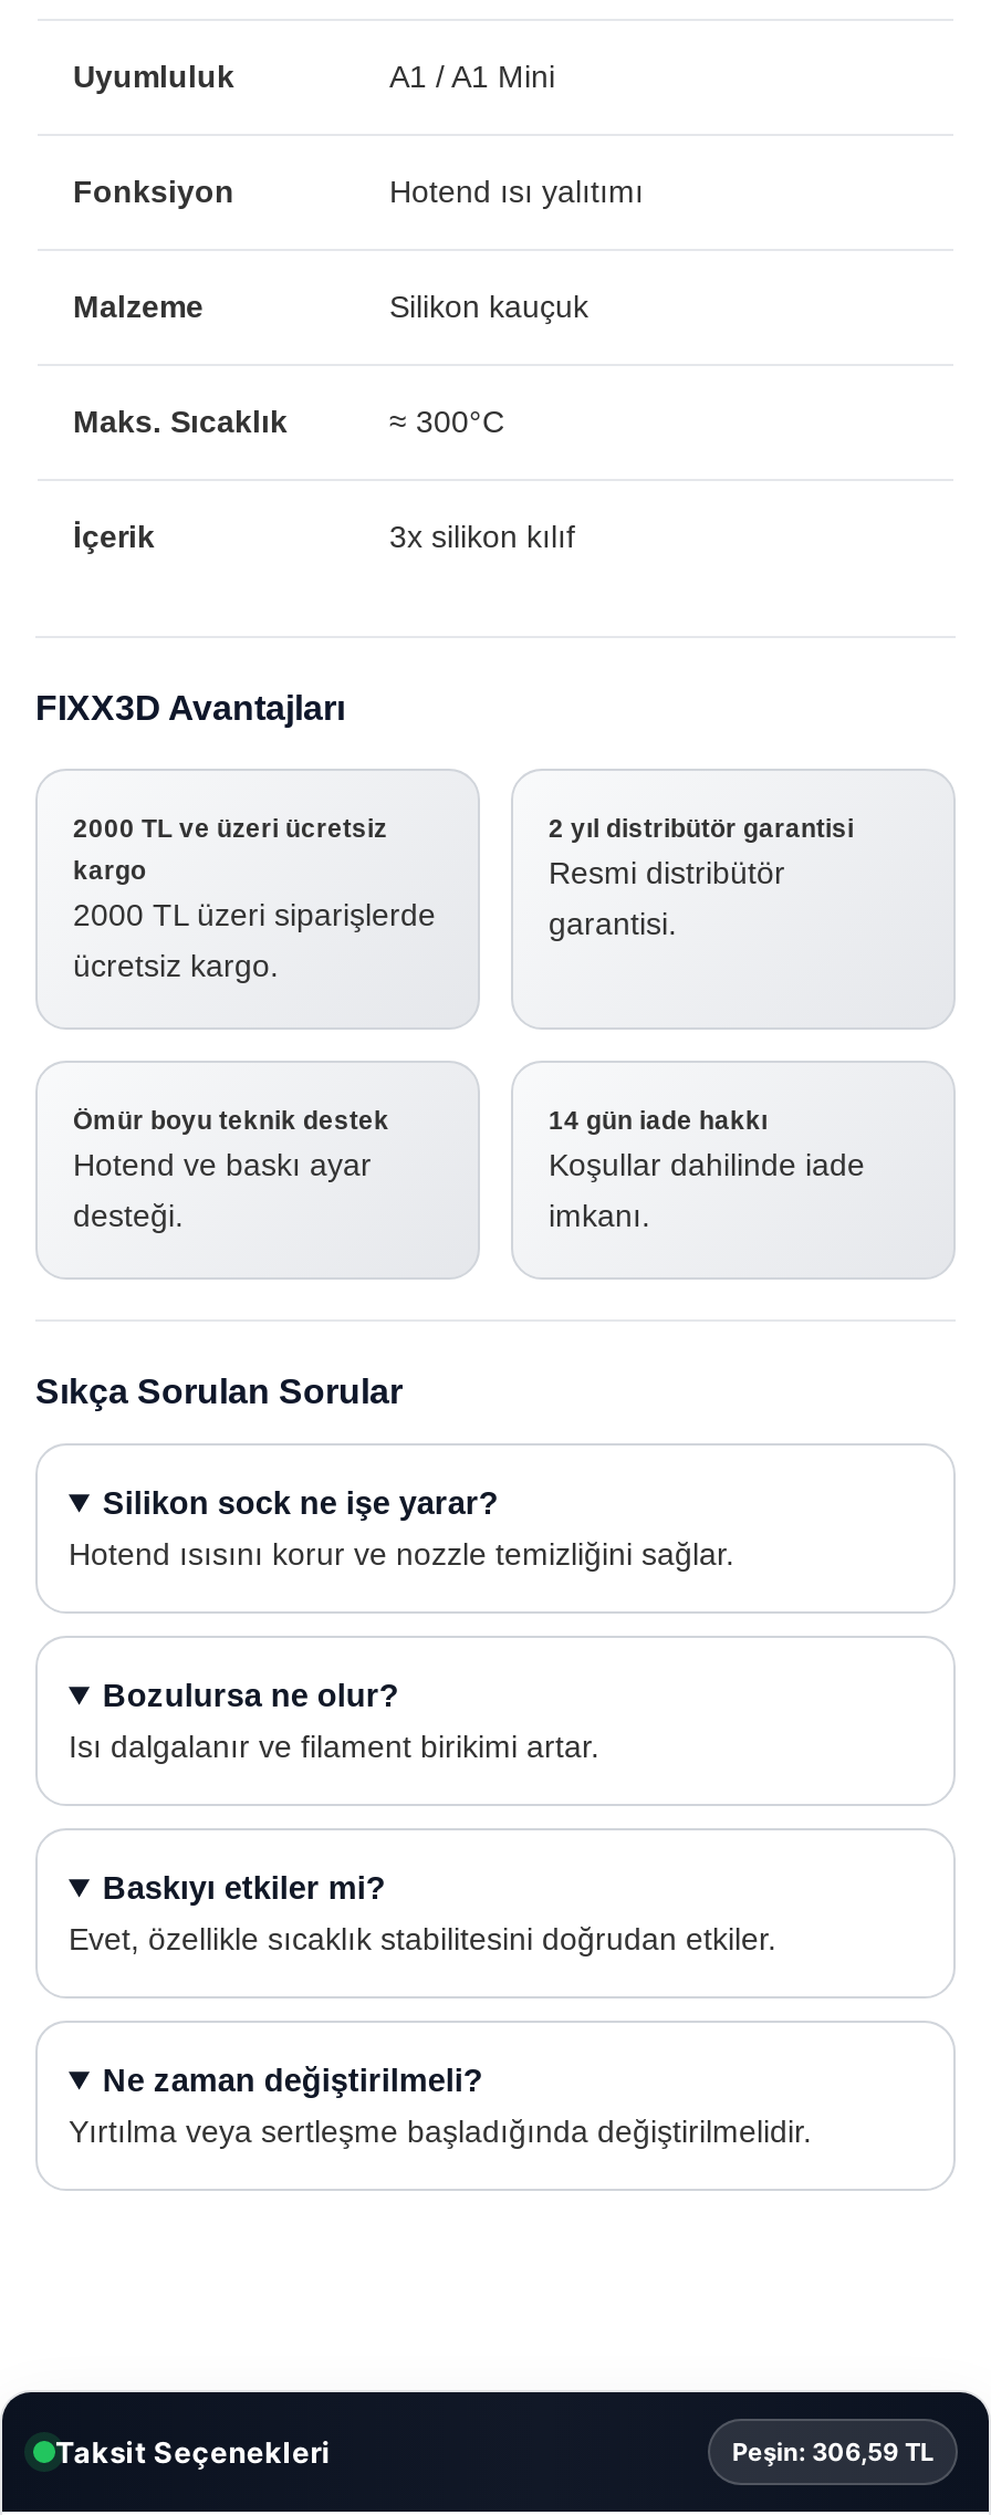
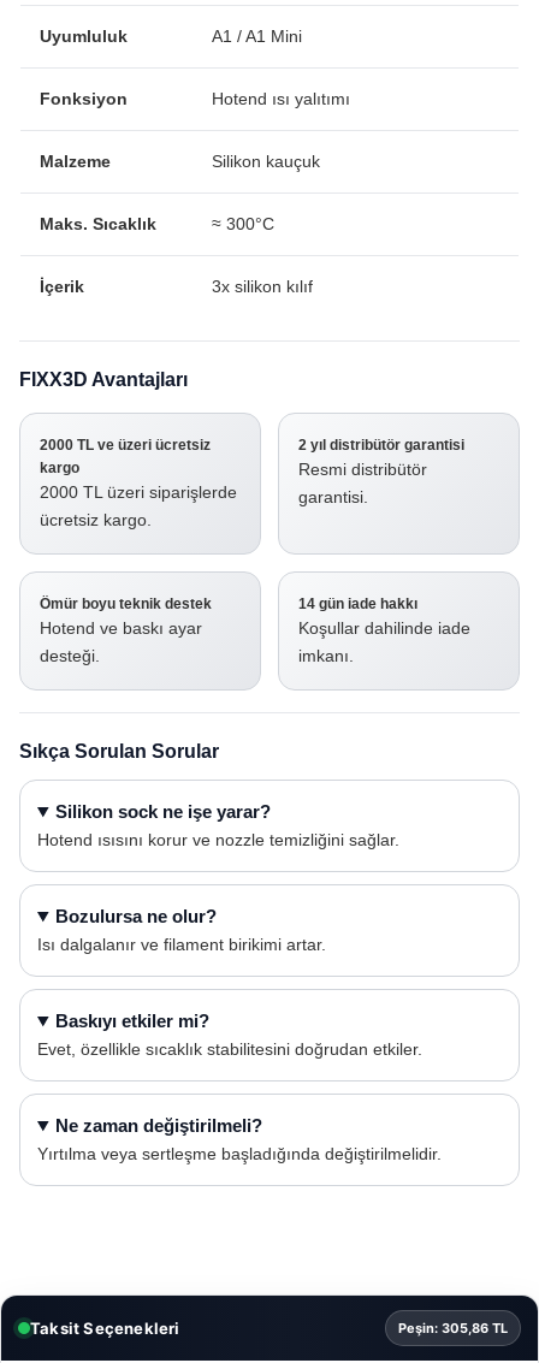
[732,2436,933,2467] Peşin: 306,59 TL -> [398,1320,508,1337] Peşin: 305,86 TL

